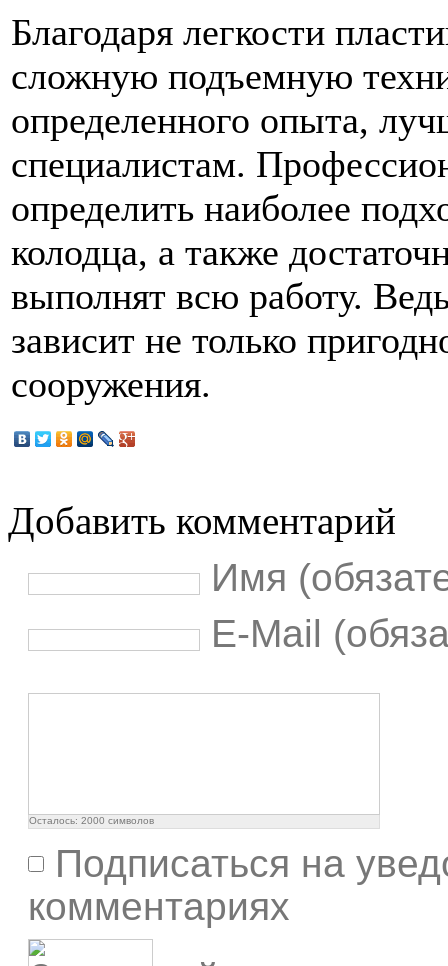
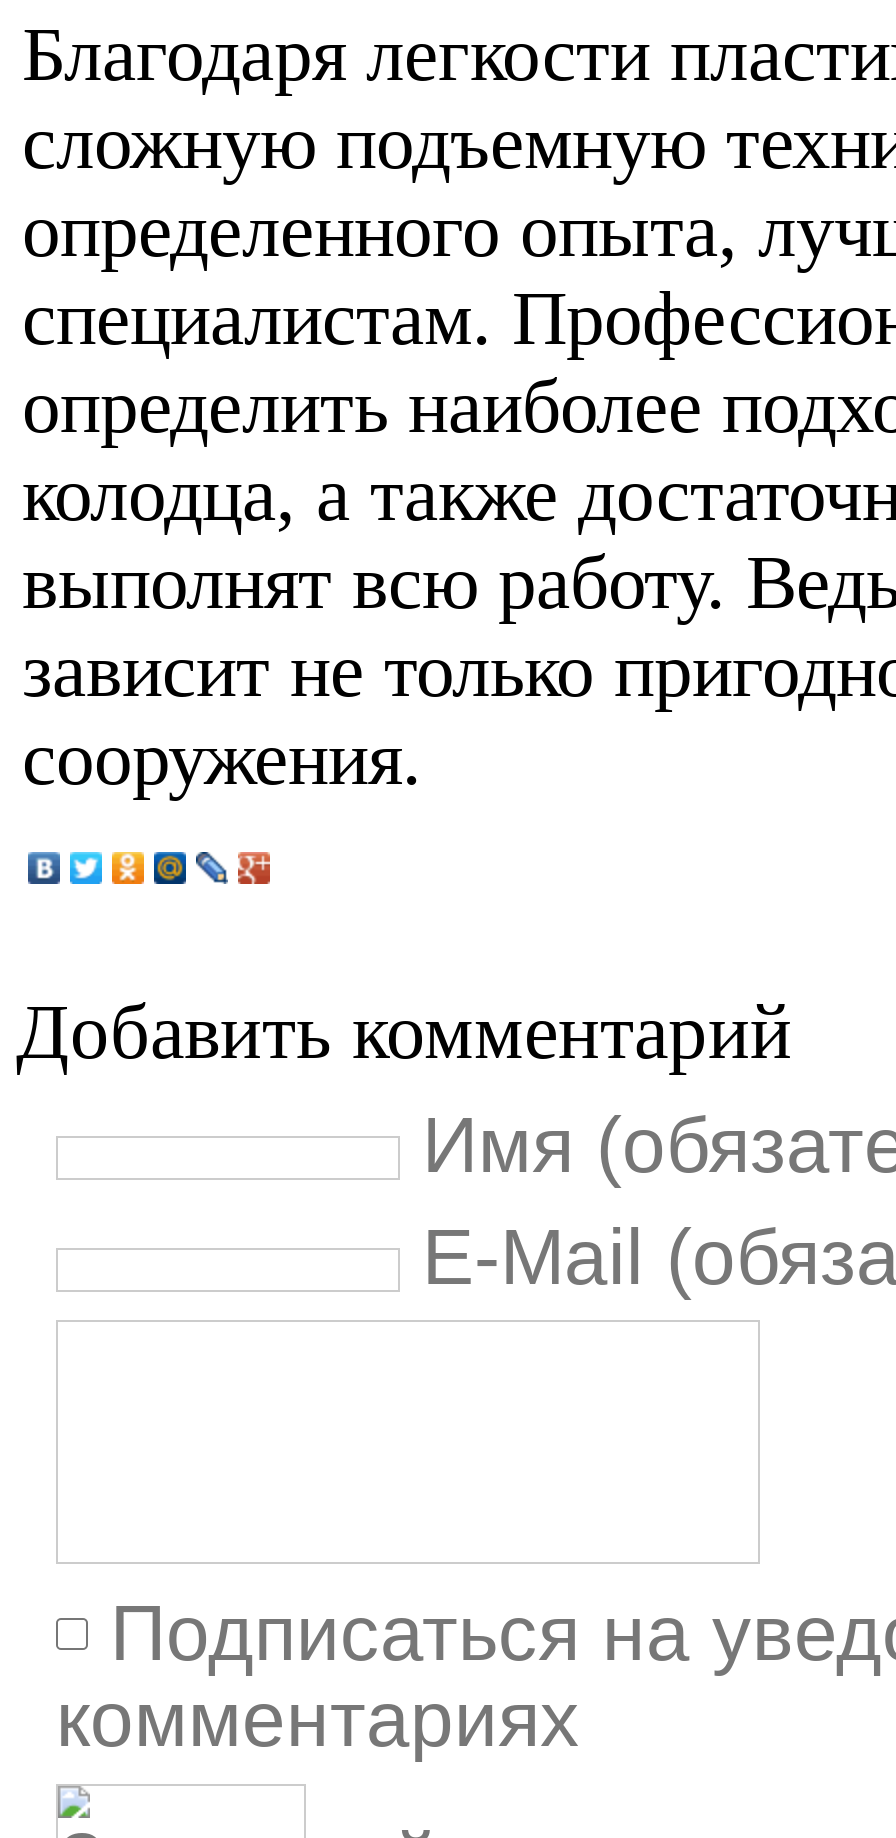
[29,815,154,826] Осталось: 2000 символов -> none

